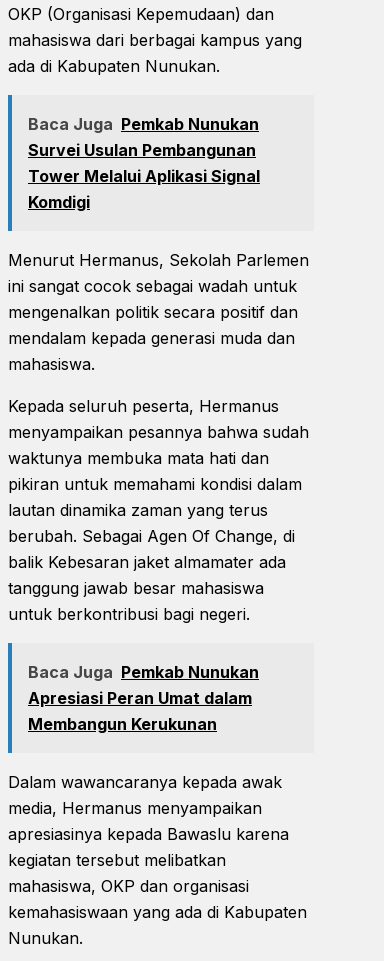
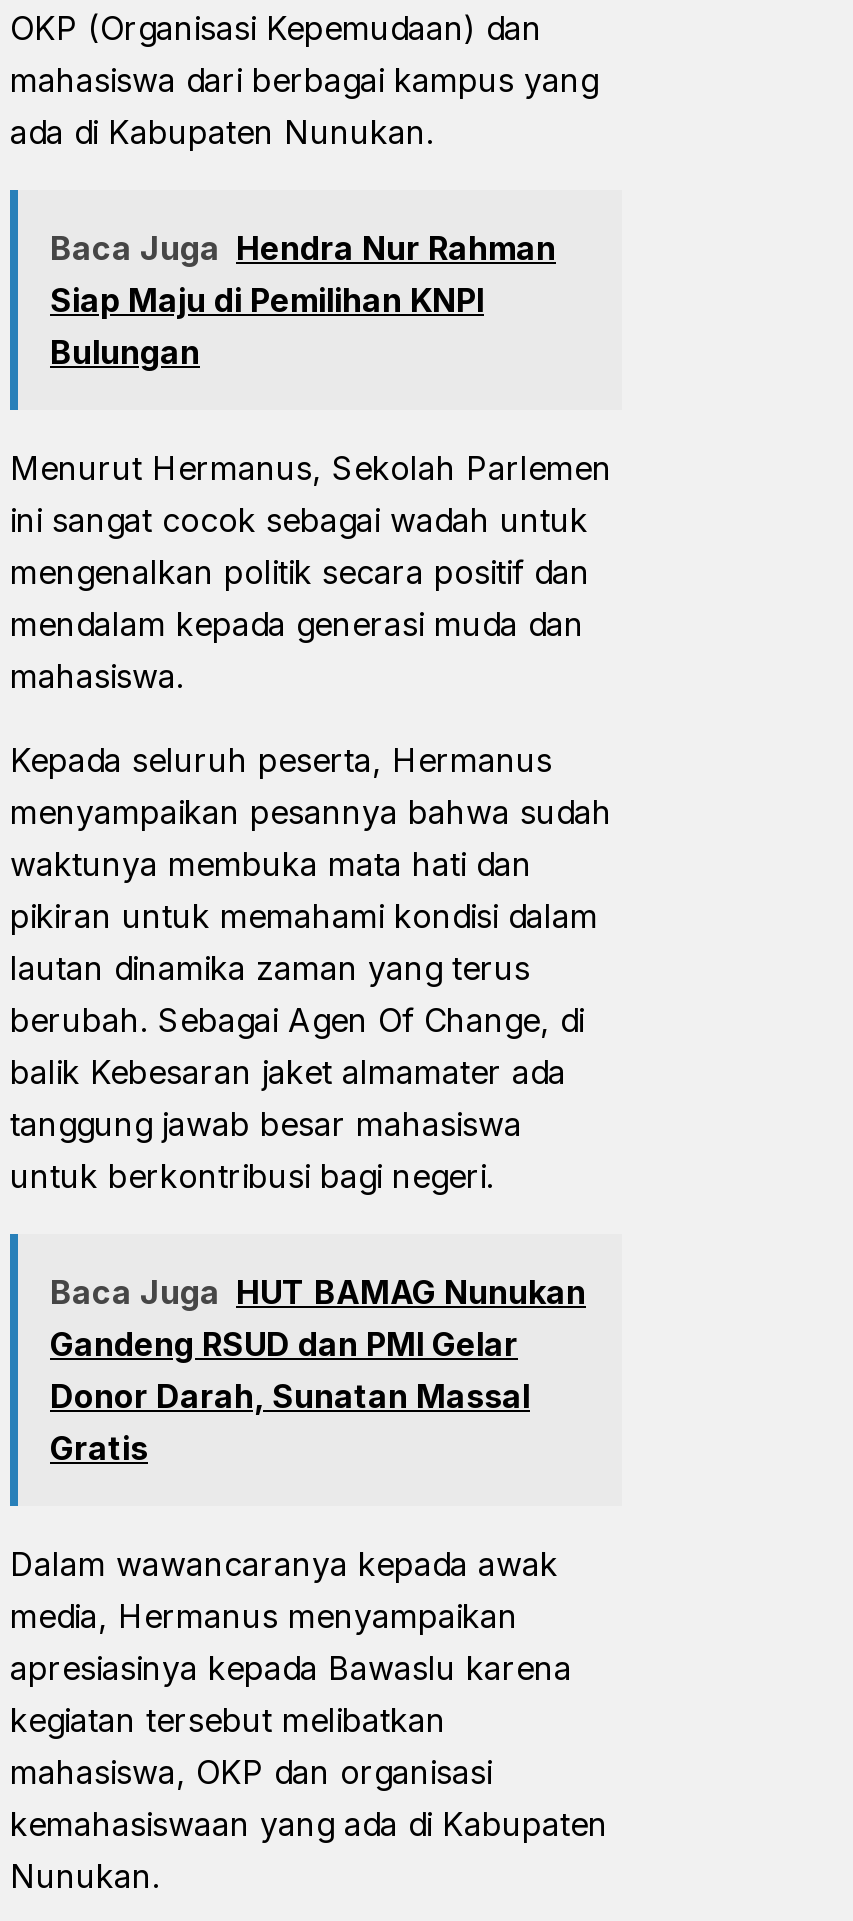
[28,114,260,212] Baca Juga Pemkab Nunukan | Survei Usulan Pembangunan | Tower Melalui Aplikasi Signal | Komdigi -> [50,227,556,371] Baca Juga Hendra Nur Rahman | Siap Maju di Pemilihan KNPI | Bulungan
moved [8,250,309,624] -> [10,447,612,1195]: Menurut Hermanus, Sekolah Parlemen | ini sangat cocok sebagai wadah untuk | mengenalkan politik secara positif dan | ... | tanggung jawab besar mahasiswa | untuk berkontribusi bagi negeri.
[28,662,259,734] Baca Juga Pemkab Nunukan | Apresiasi Peran Umat dalam | Membangun Kerukunan -> [50,1271,586,1467] Baca Juga HUT BAMAG Nunukan | Gandeng RSUD dan PMI Gelar | Donor Darah, Sunatan Massal | Gratis

